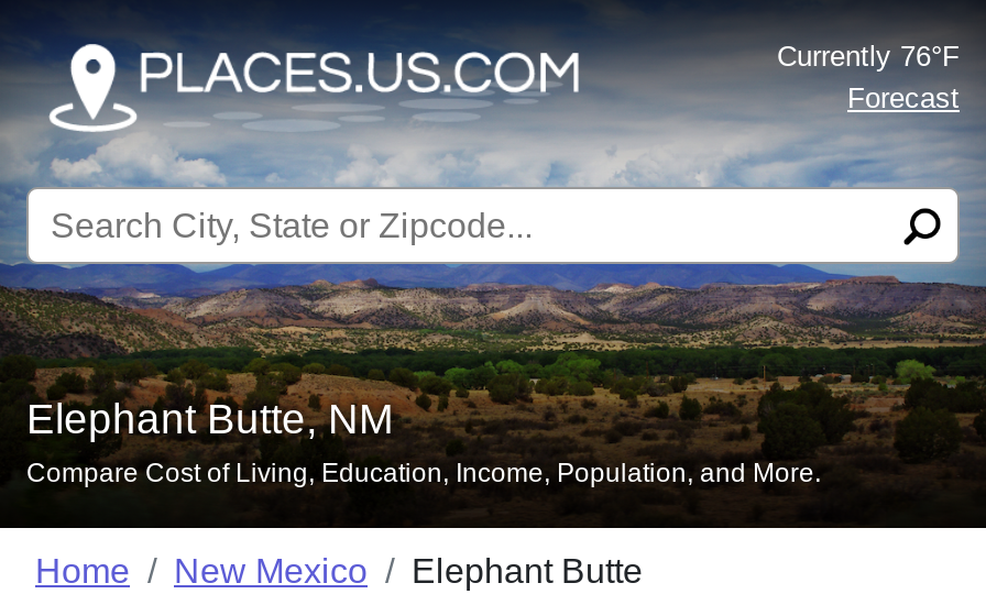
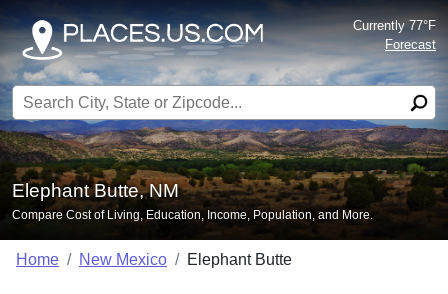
[777,40,960,73] Currently 76°F -> [353,18,436,33] Currently 77°F

